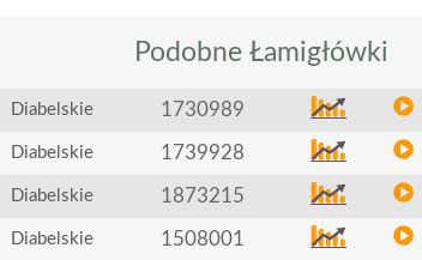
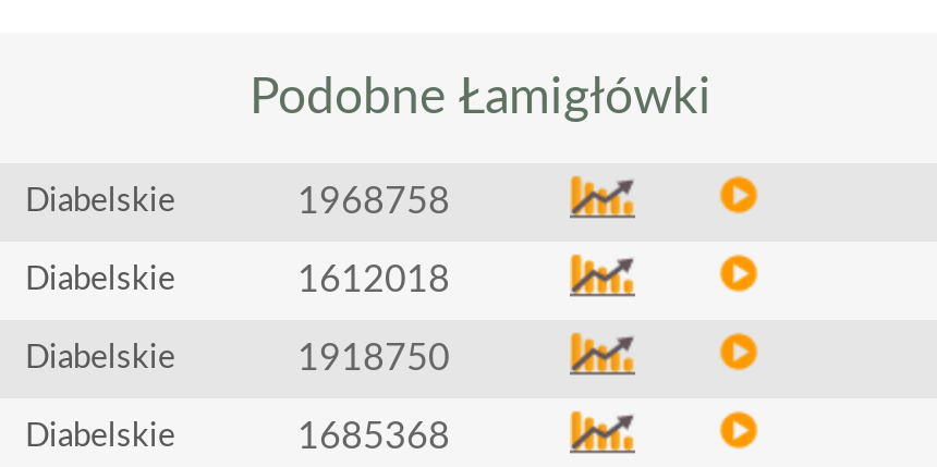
[161,99,245,120] 1730989 -> [297,183,450,220] 1968758
[161,143,245,163] 1739928 -> [297,261,450,298] 1612018
[161,186,245,206] 1873215 -> [297,340,450,377] 1918750
[161,229,245,249] 1508001 -> [297,418,450,455] 1685368

